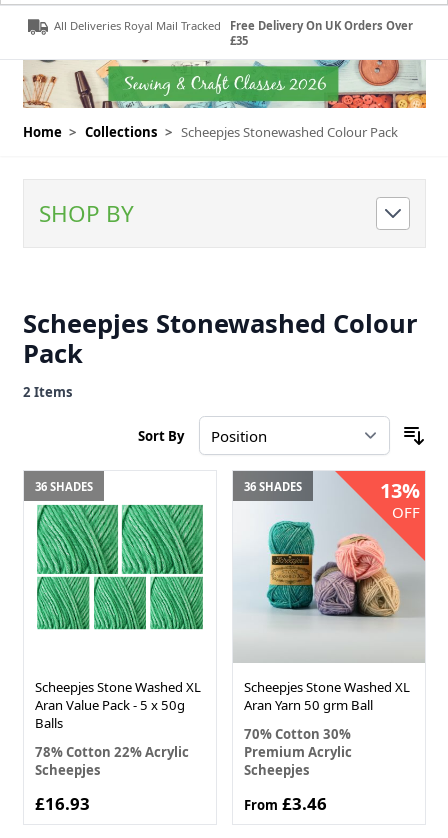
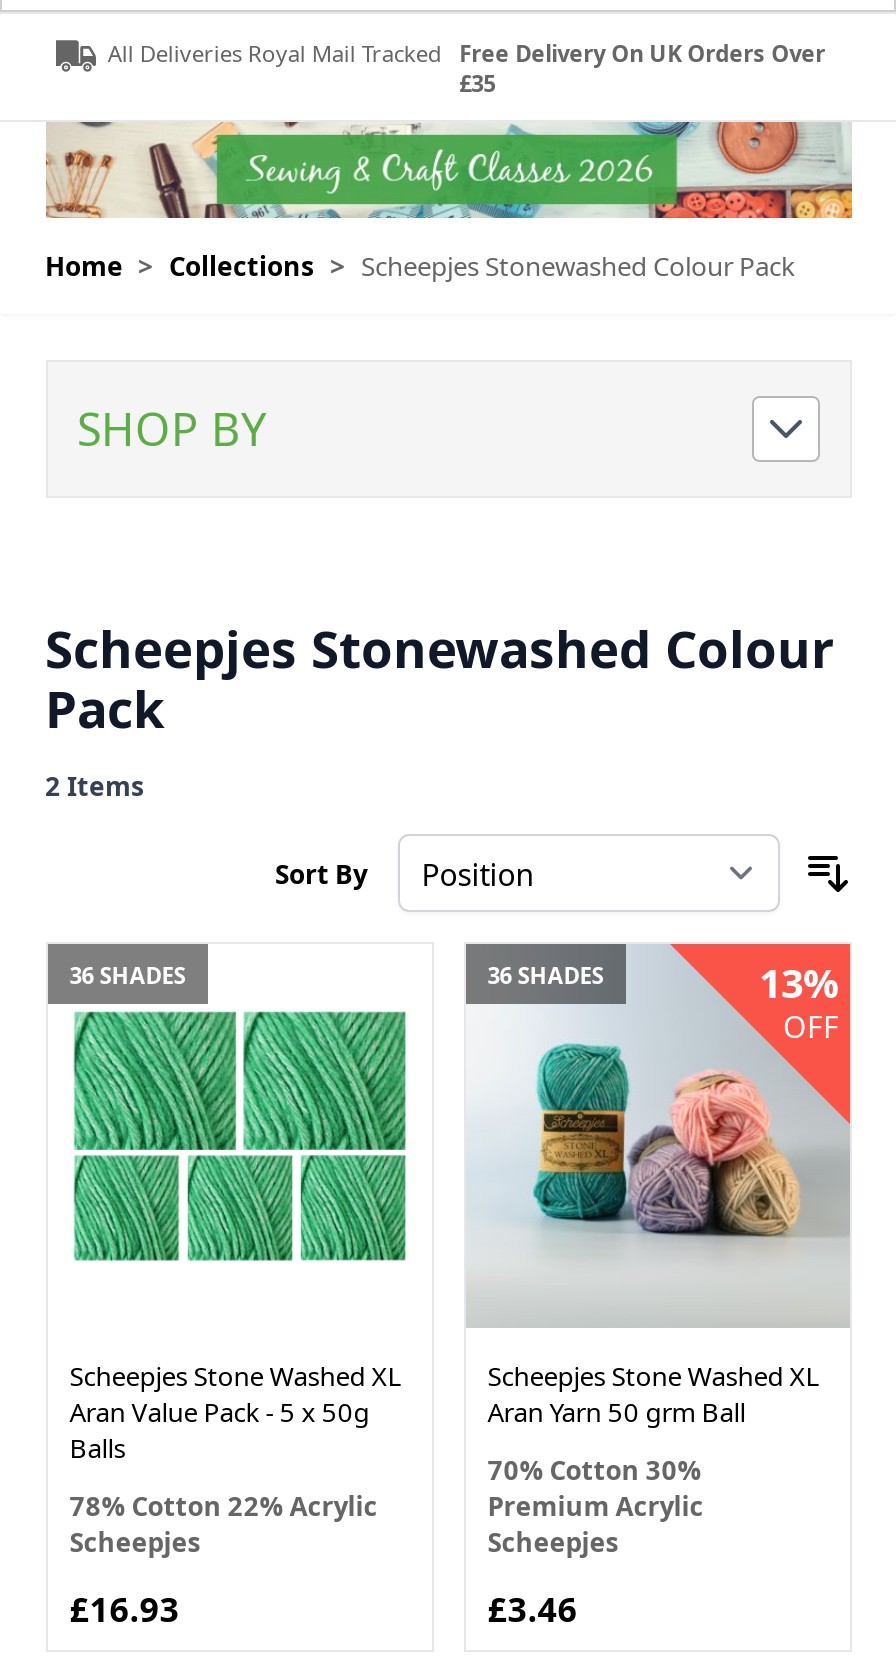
[244,792,327,815] From £3.46 -> [488,1585,578,1631] £3.46

